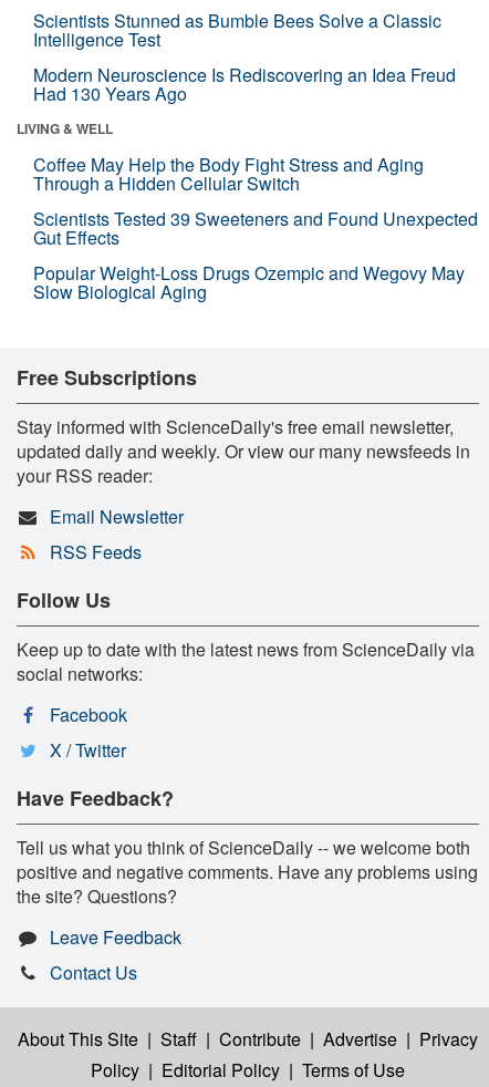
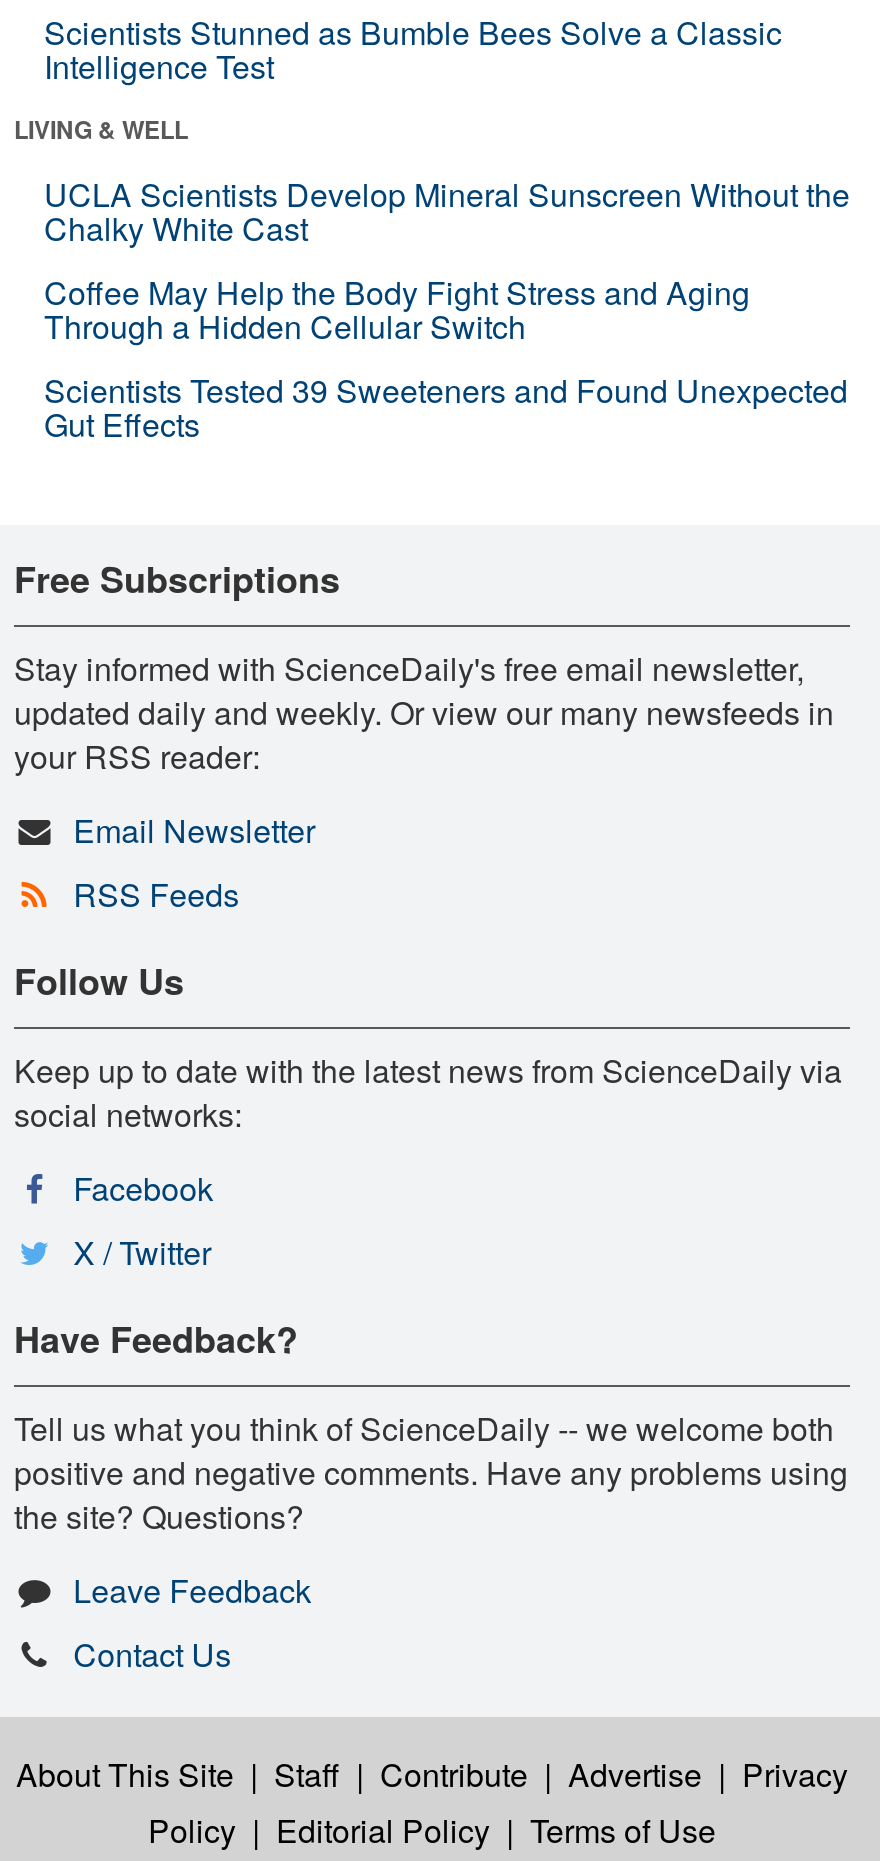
[33,62,456,106] Modern Neuroscience Is Rediscovering an Idea Freud | Had 130 Years Ago -> none
none -> [44,171,850,251] UCLA Scientists Develop Mineral Sunscreen Without the | Chalky White Cast
[33,260,465,304] Popular Weight-Loss Drugs Ozempic and Wegovy May | Slow Biological Aging -> none

